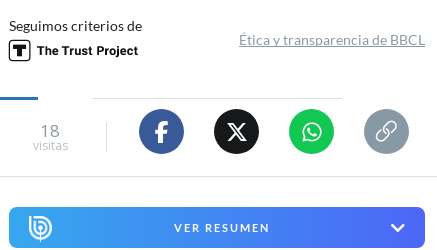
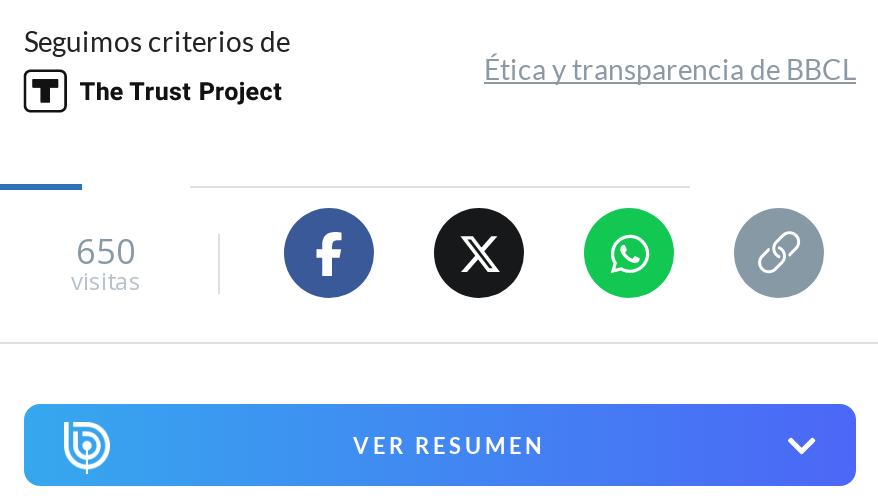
[40,119,60,142] 18 -> [76,228,136,274] 650

